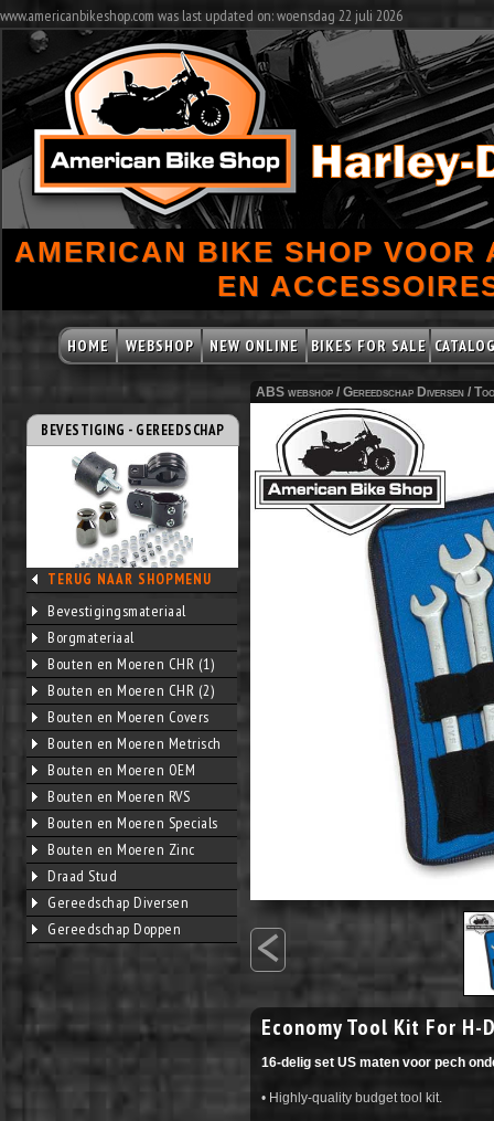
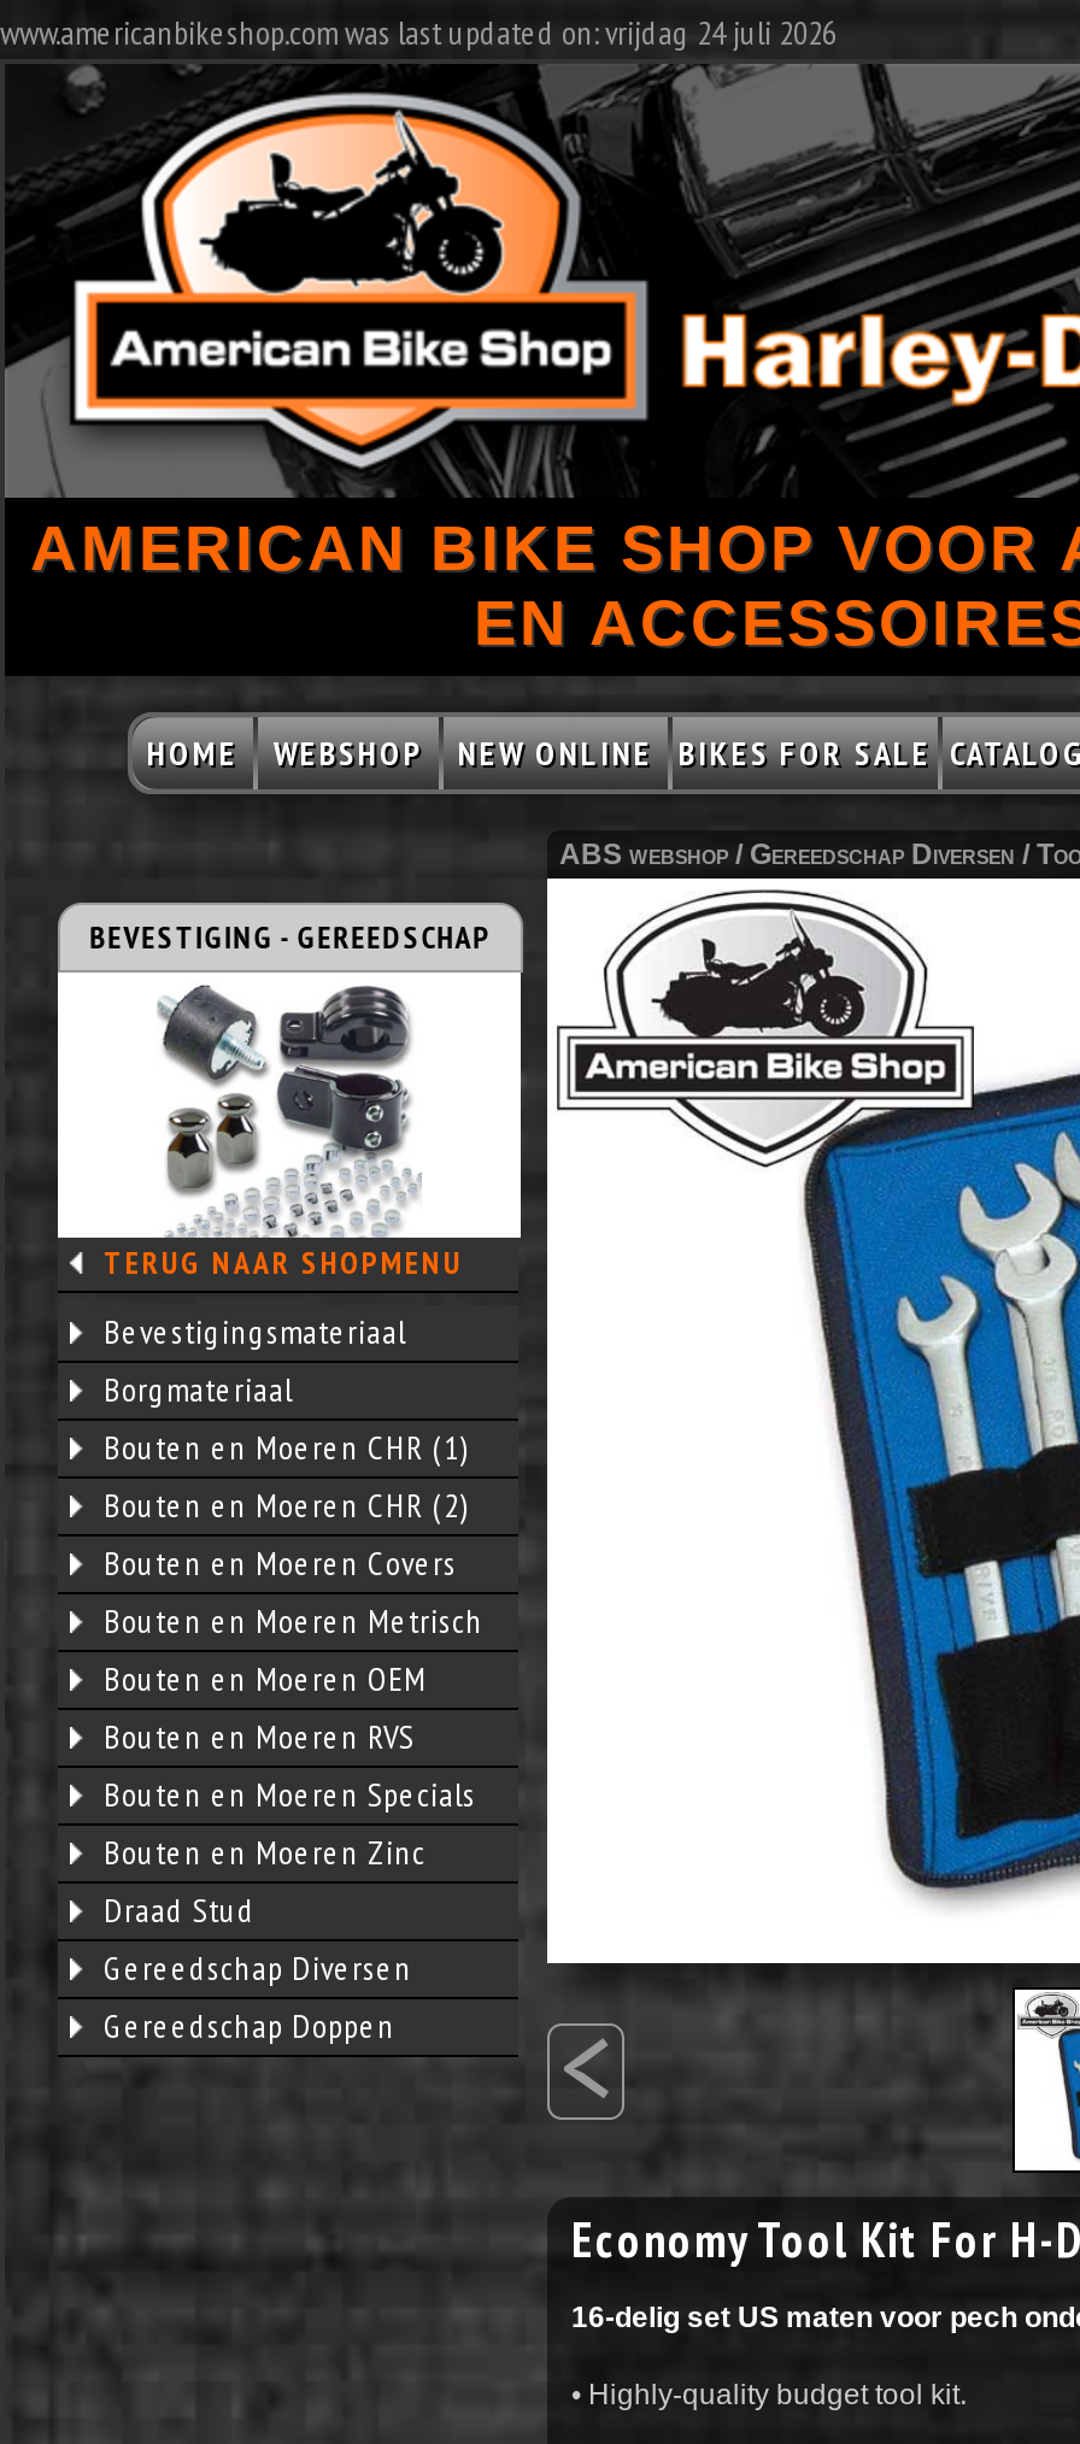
[0,6,402,25] www.americanbikeshop.com was last updated on: woensdag 22 juli 2026 -> [0,11,837,54] www.americanbikeshop.com was last updated on: vrijdag 24 juli 2026

